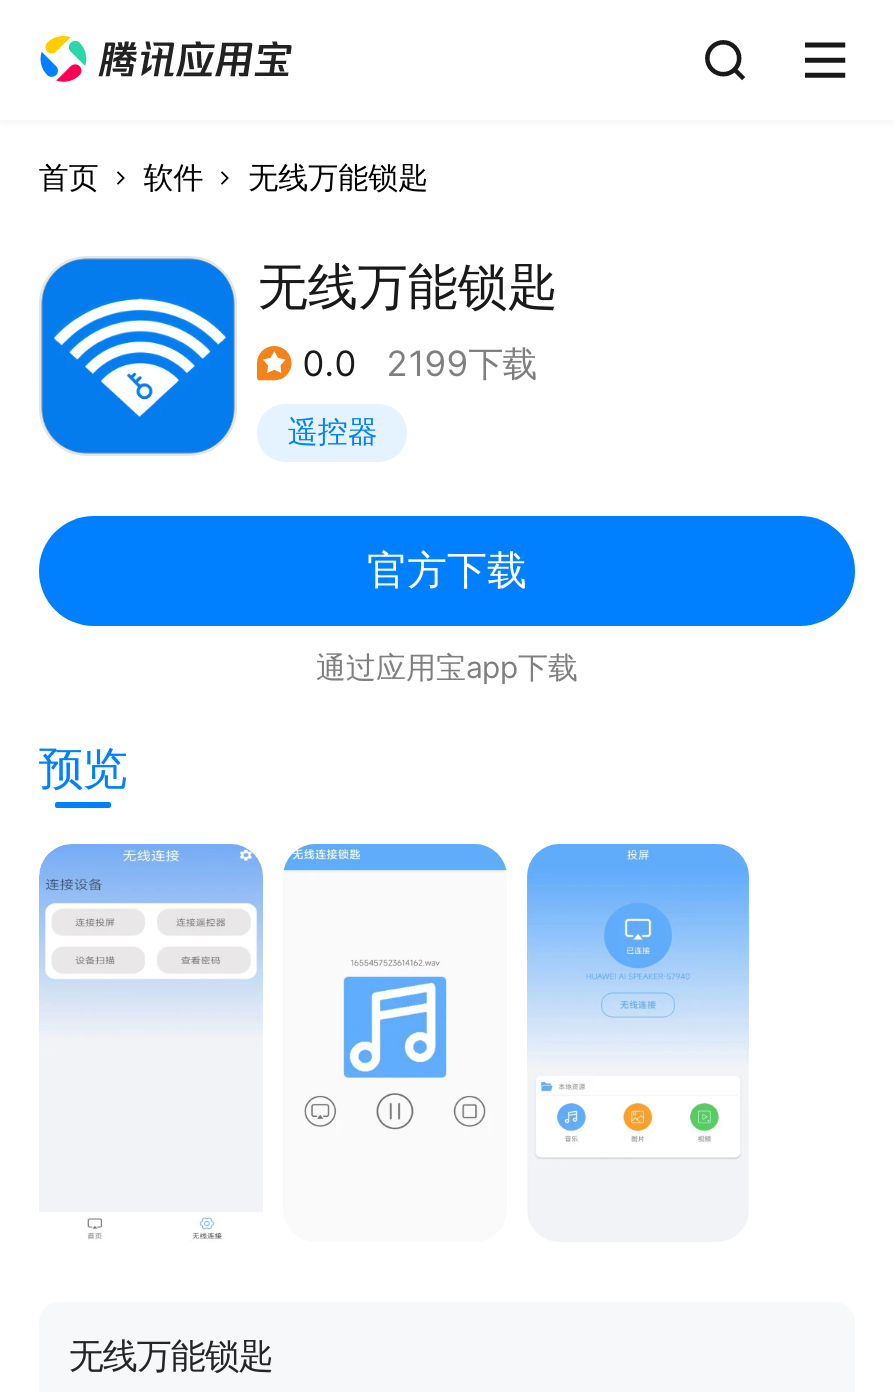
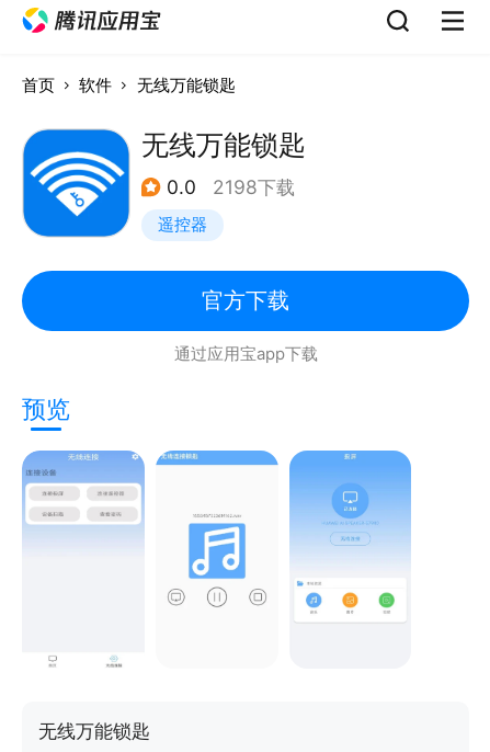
[303,343,536,385] 0.0 2199下载 -> [166,176,295,199] 0.0 2198下载

